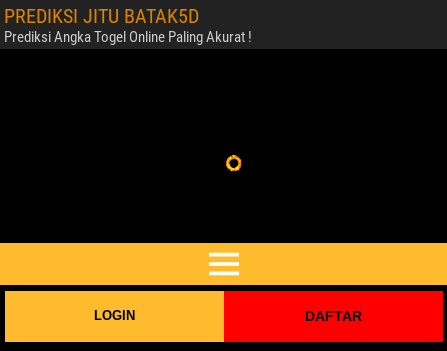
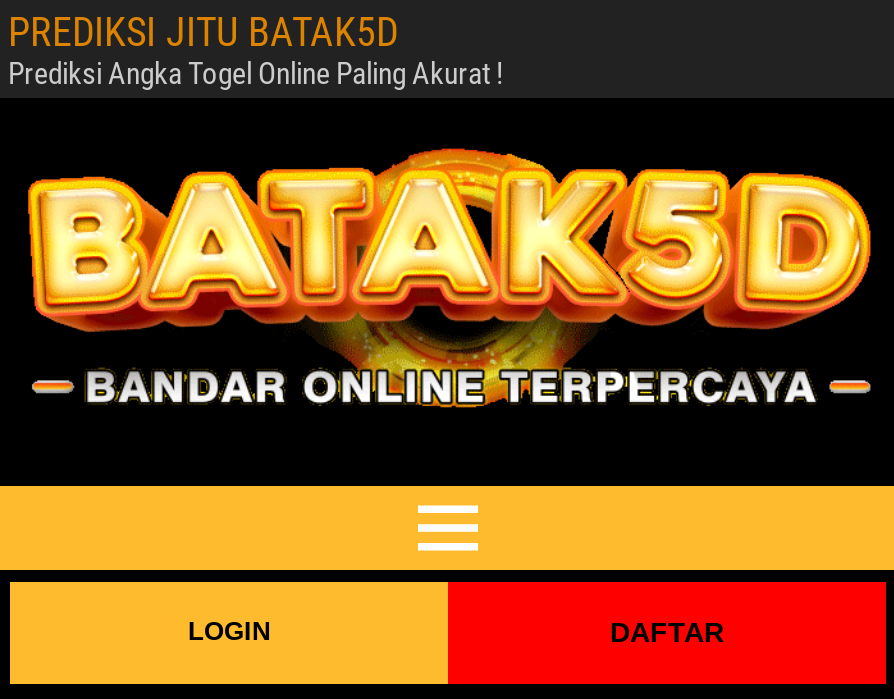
none -> [26,146,872,410] [image]

